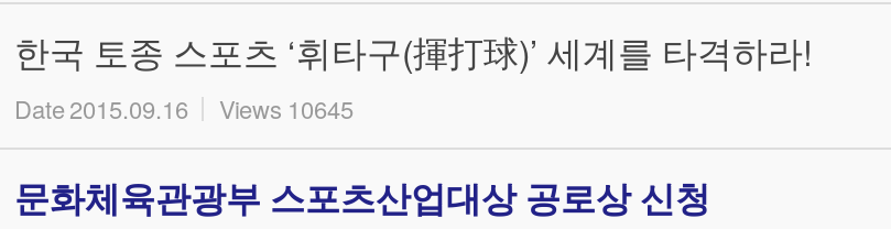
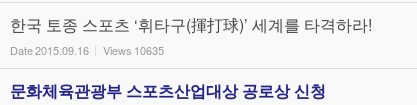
[14,89,354,124] Date 2015.09.16 Views 10645 -> [10,41,164,57] Date 2015.09.16 Views 10635

